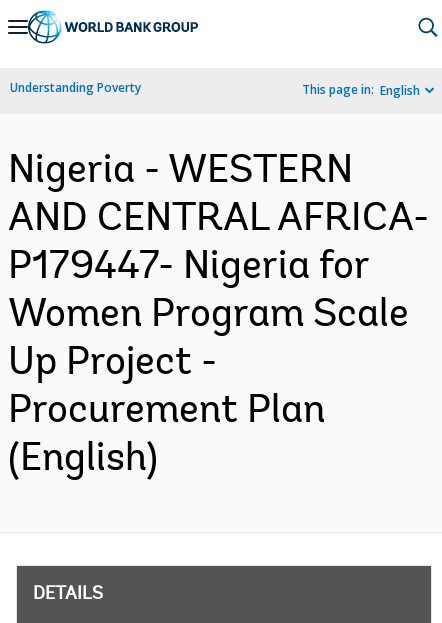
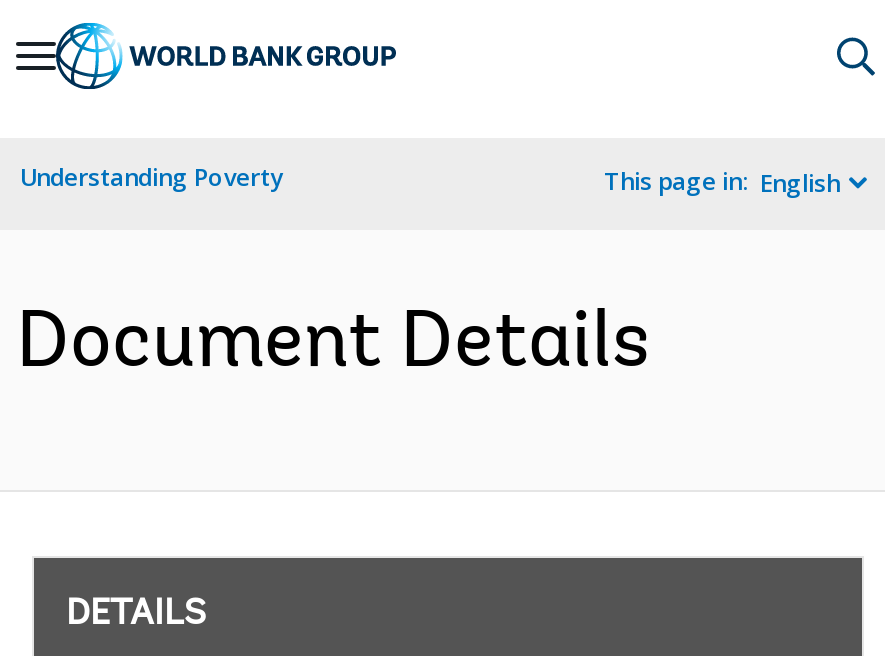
[8,152,429,480] Nigeria - WESTERN | AND CENTRAL AFRICA- | P179447- Nigeria for | Women Program Scale | Up Project - | Procurement Plan | (English) -> [16,306,650,386] Document Details

